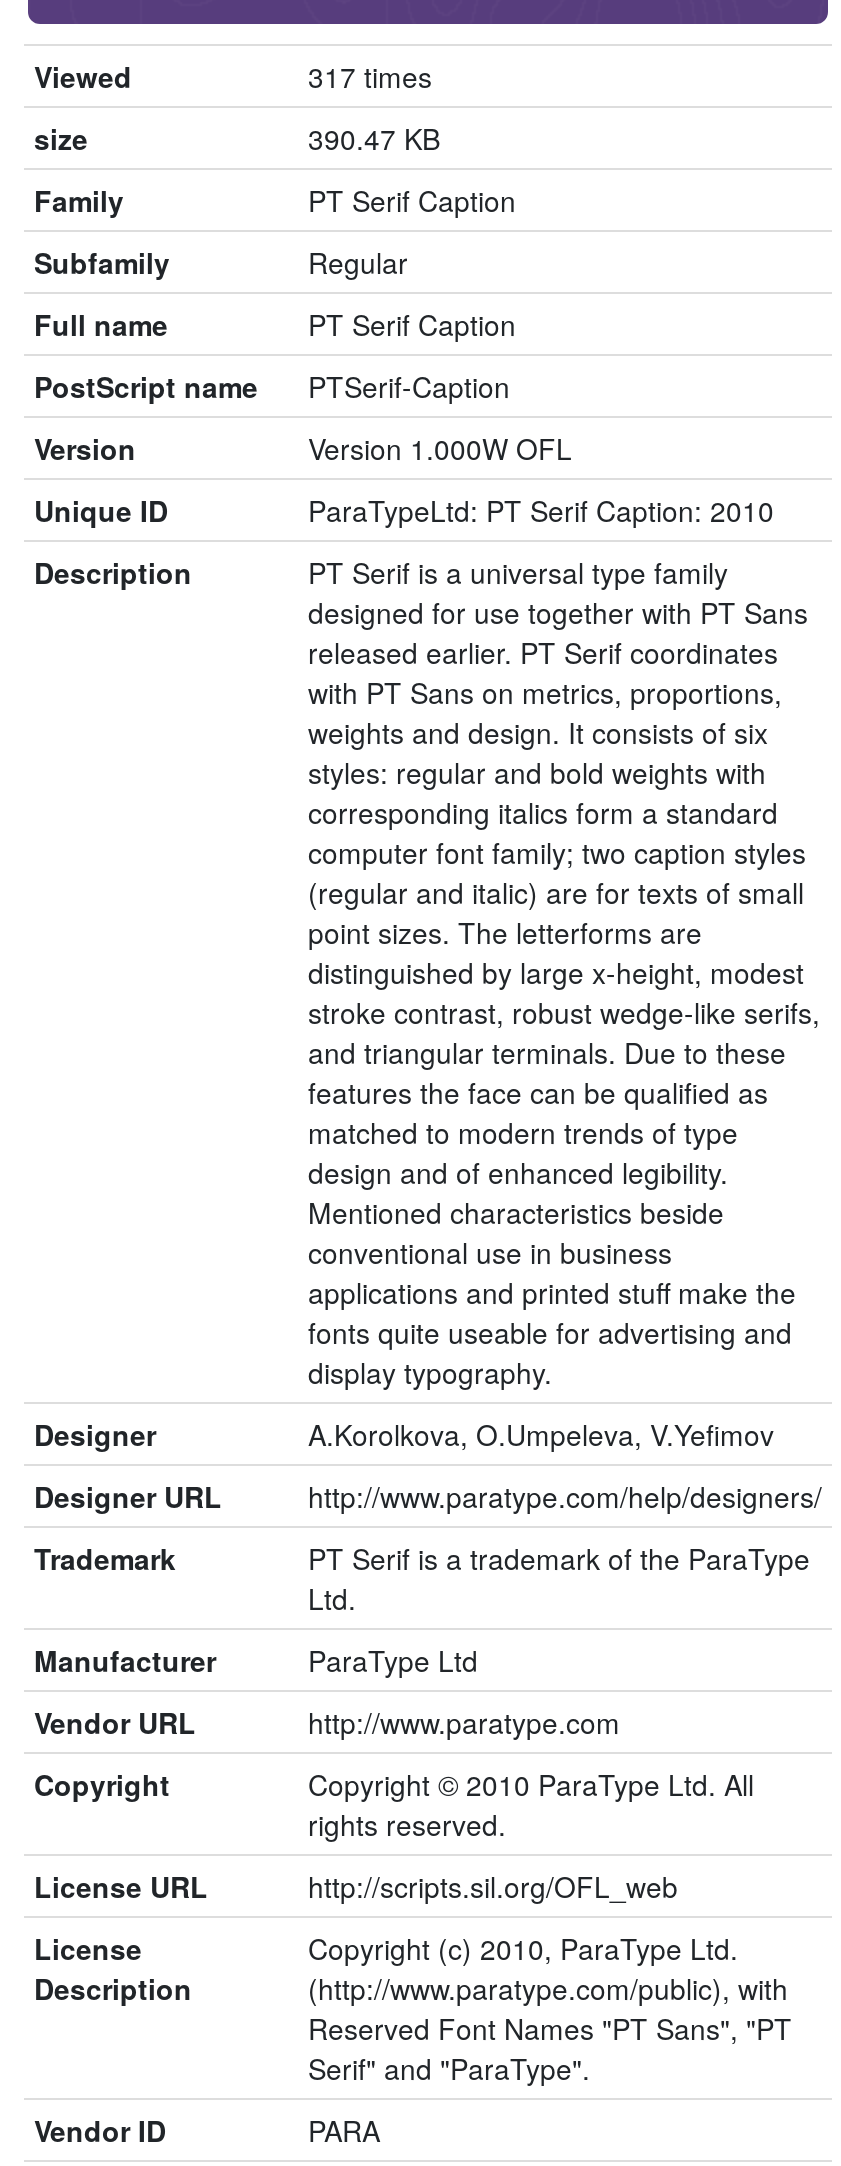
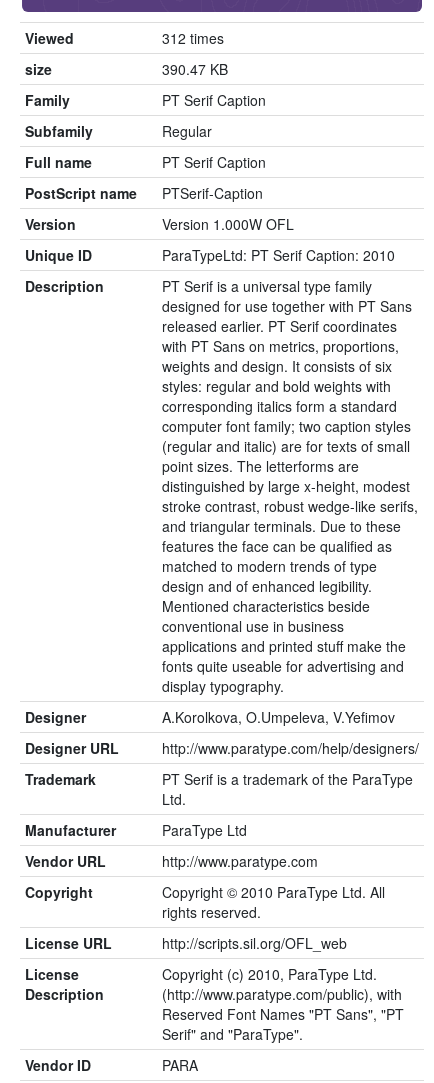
[308,57,432,97] 317 times -> [162,28,224,48] 312 times

